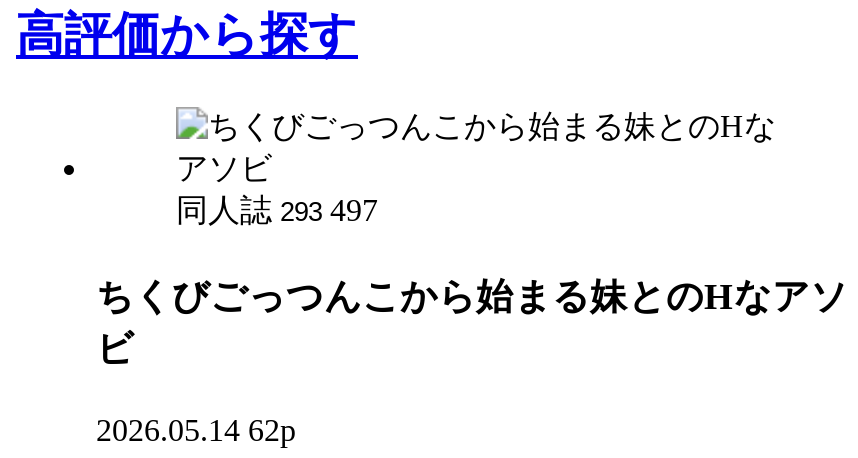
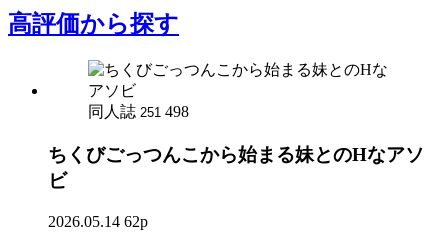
[176,193,378,227] 同人誌 293 497 -> [88,103,189,120] 同人誌 251 498

